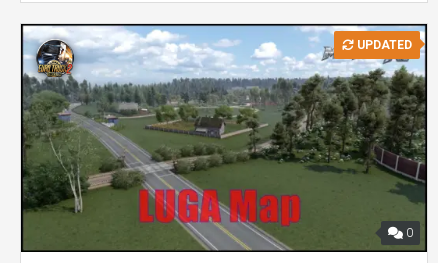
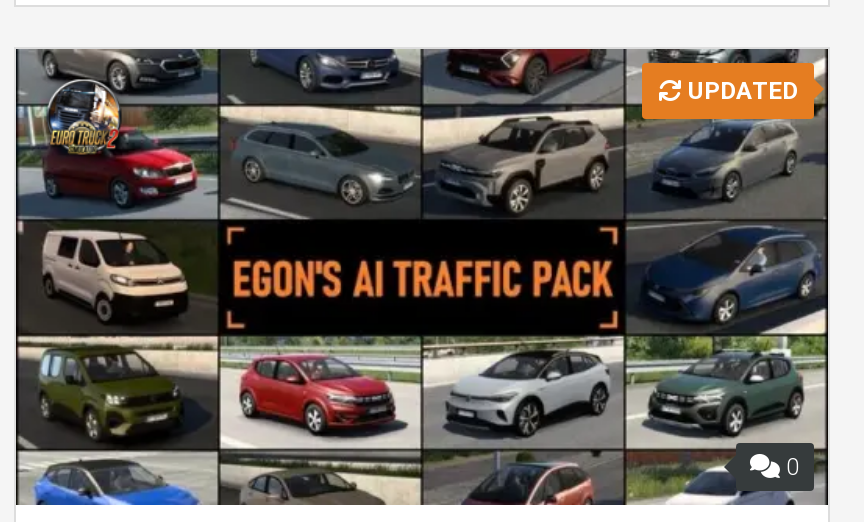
[21,23,427,253] [image] -> [16,48,828,506] [image]

